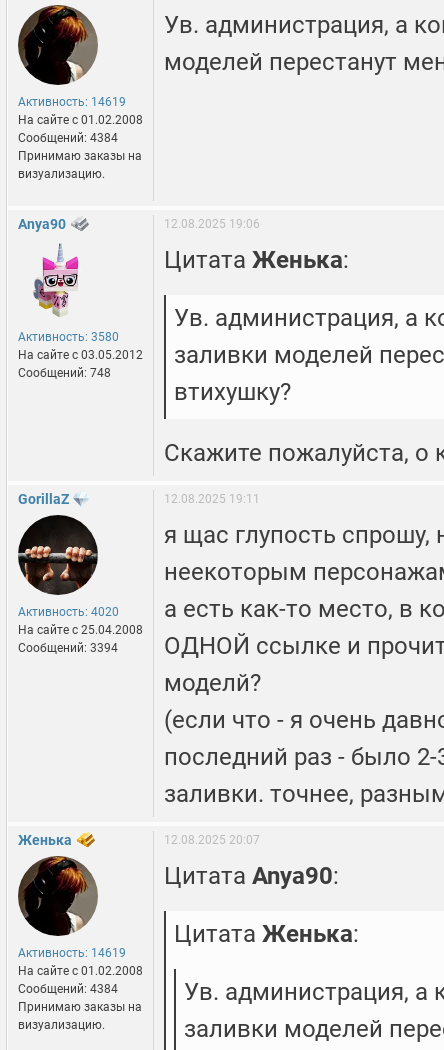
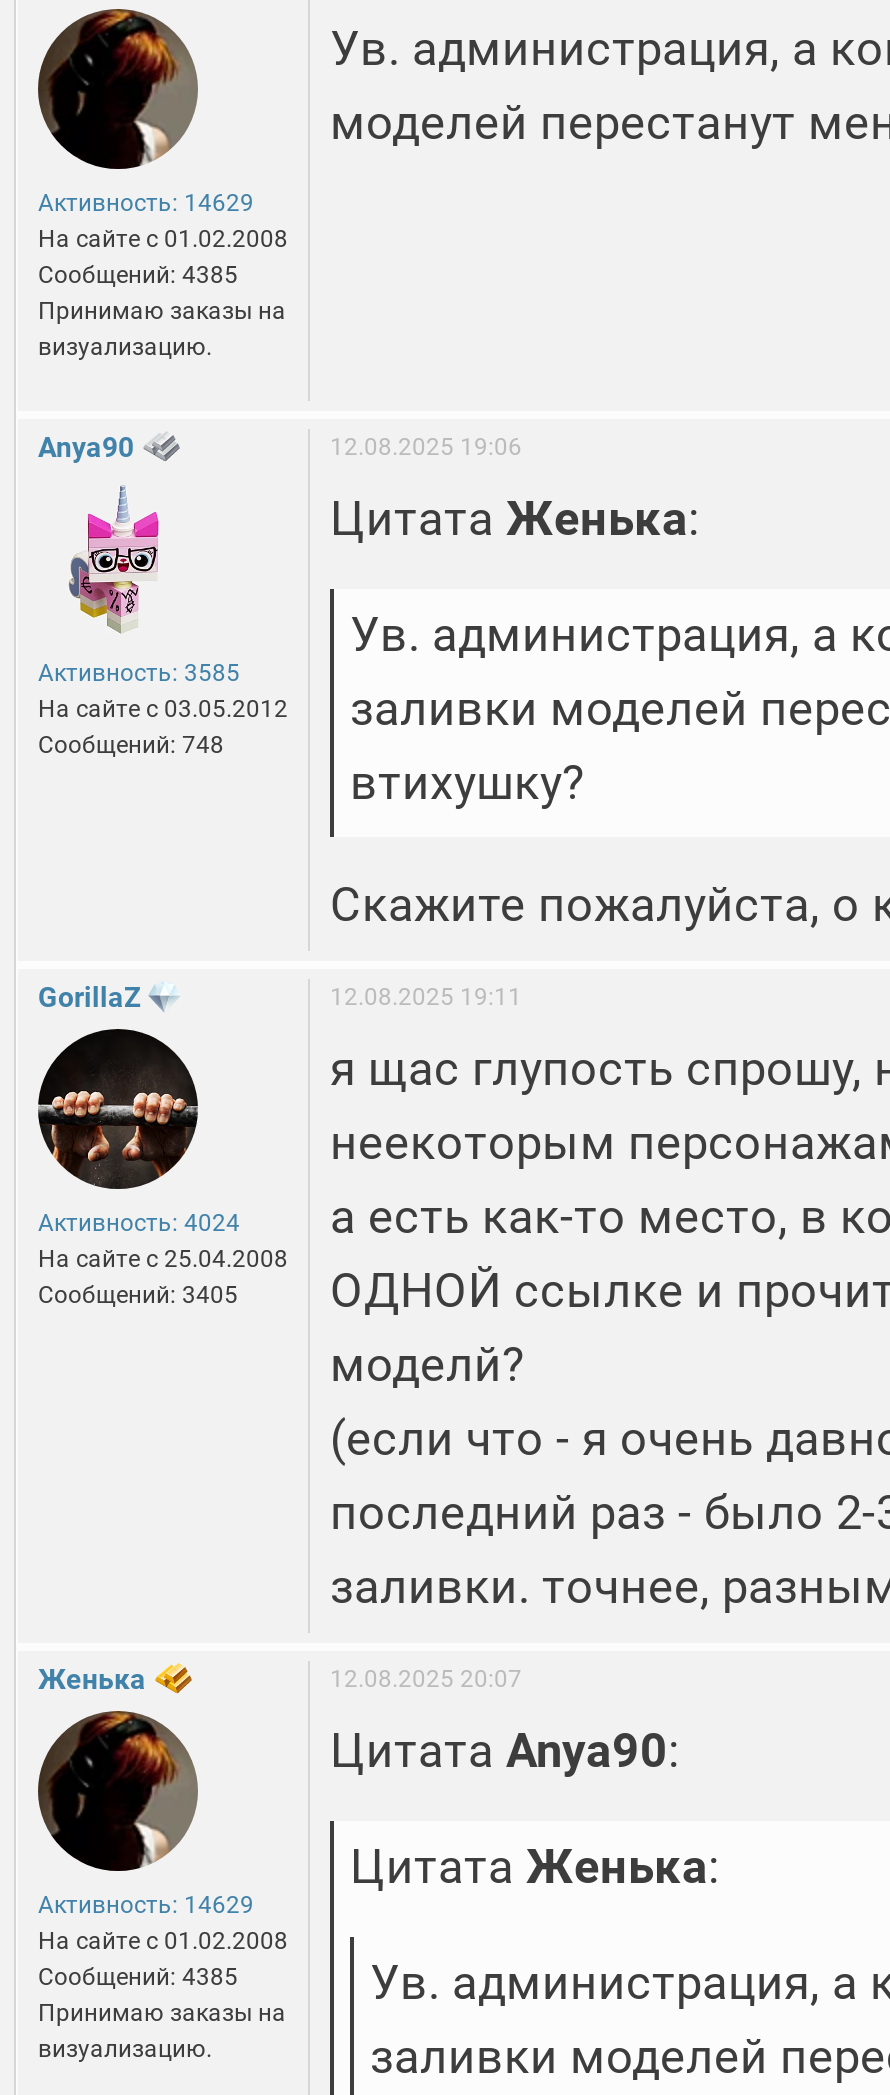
[18,95,126,109] Активность: 14619 -> [38,190,254,218] Активность: 14629
[18,131,118,145] Сообщений: 4384 -> [38,262,238,290] Сообщений: 4385
[18,330,119,344] Активность: 3580 -> [38,660,240,688] Активность: 3585
[18,605,119,619] Активность: 4020 -> [38,1210,240,1238] Активность: 4024
[18,641,118,655] Сообщений: 3394 -> [38,1282,238,1310] Сообщений: 3405
[18,946,126,960] Активность: 14619 -> [38,1892,254,1920] Активность: 14629
[18,982,118,996] Сообщений: 4384 -> [38,1964,238,1992] Сообщений: 4385

